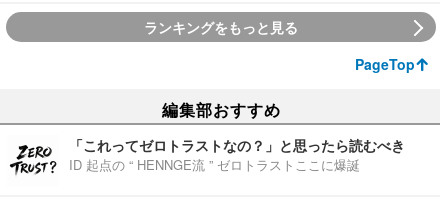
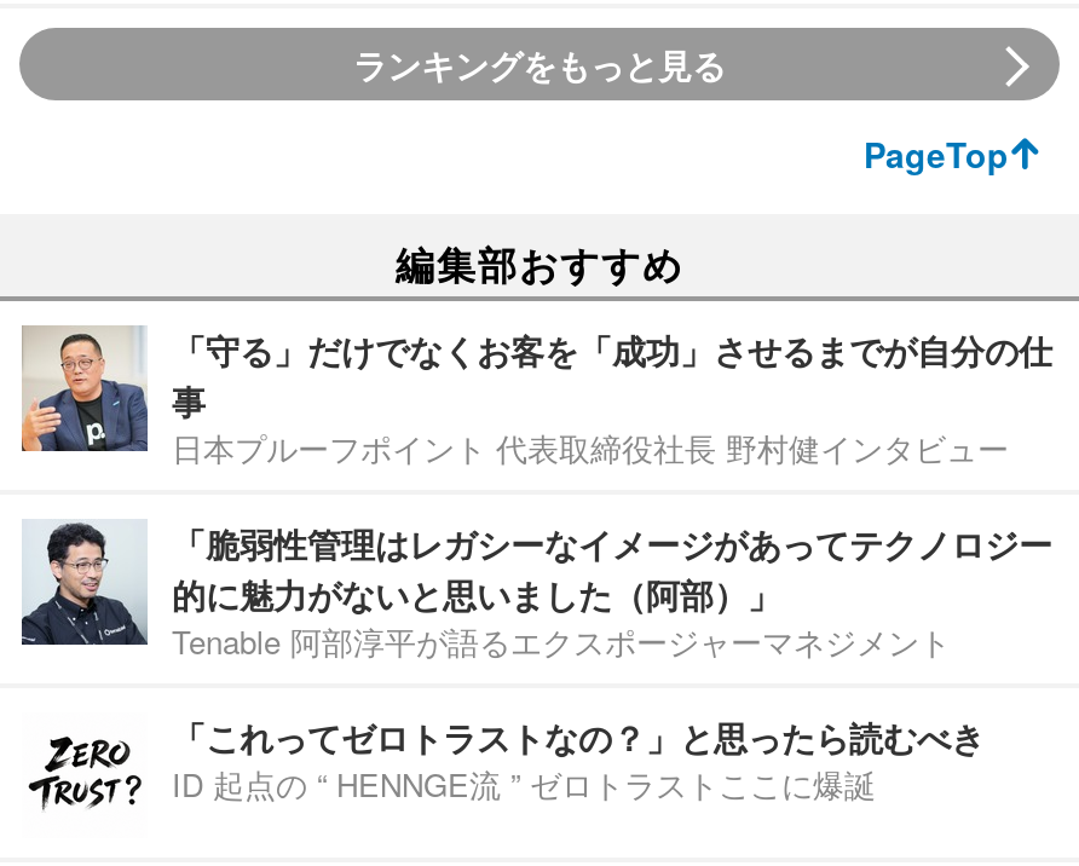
none -> [19,325,1052,664] [image] | 「守る」だけでなくお客を「成功」させるまでが自分の仕 | 事 | 日本プルーフポイント 代表取締役社長 野村健インタビュー | 「脆弱性管理はレガシーなイメージがあってテクノロジー | 的に魅力がないと思いました（阿部）」 | Tenable 阿部淳平が語るエクスポージャーマネジメント
none -> [19,519,138,647] [image]

